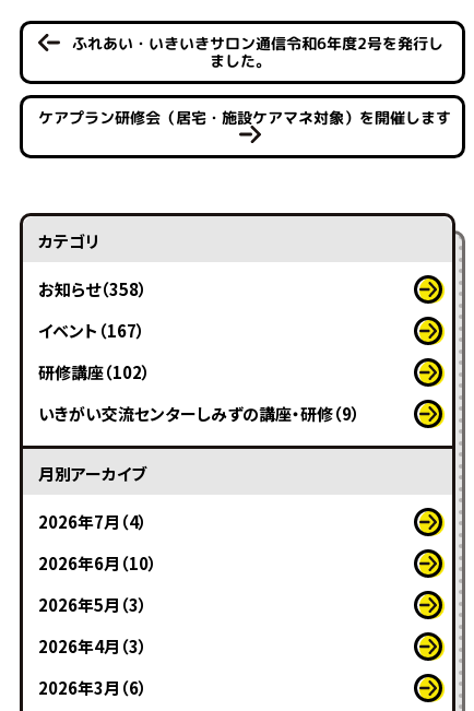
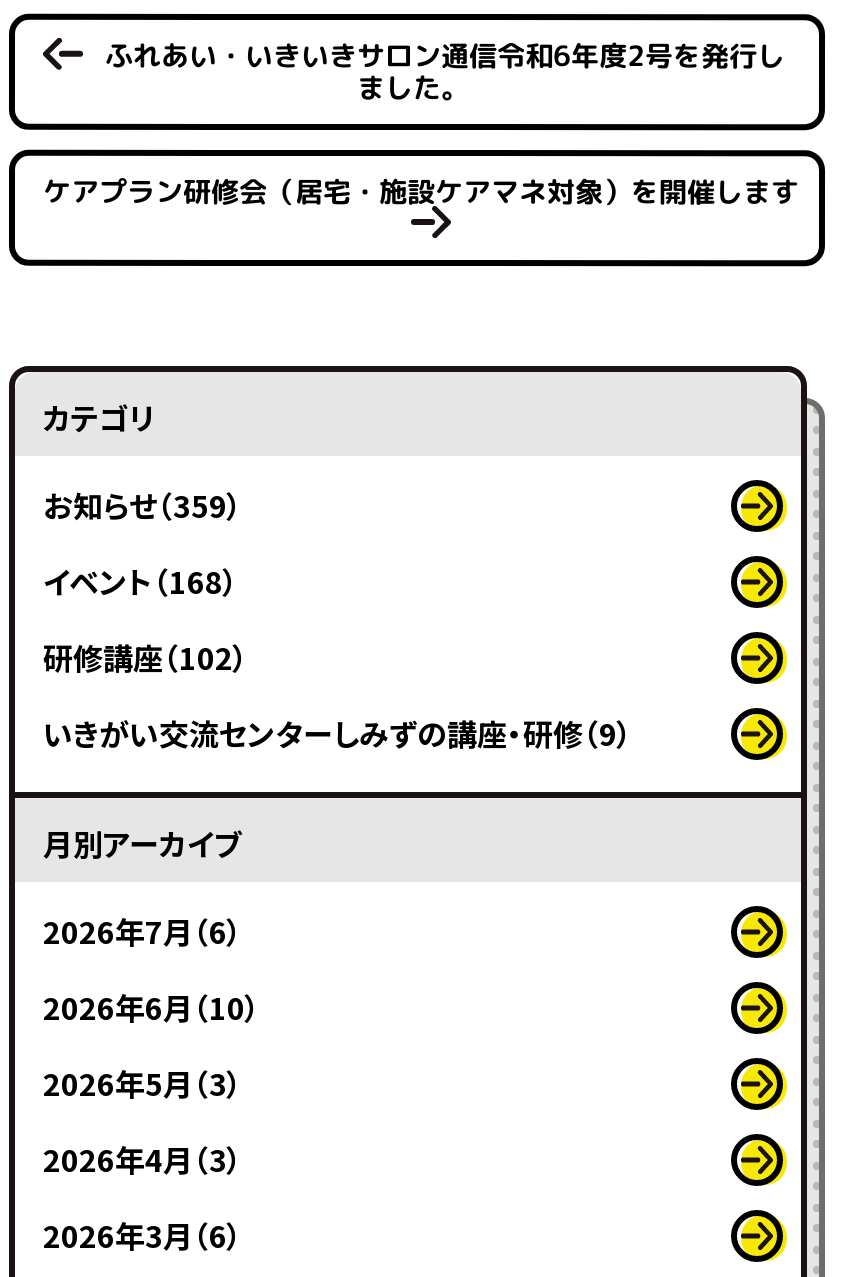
[38,277,147,300] お知らせ（358） -> [43,484,243,526] お知らせ（359）
[38,319,145,342] イベント（167） -> [43,560,239,602] イベント（168）
[38,510,147,533] 2026年7月（4） -> [43,910,243,952] 2026年7月（6）

